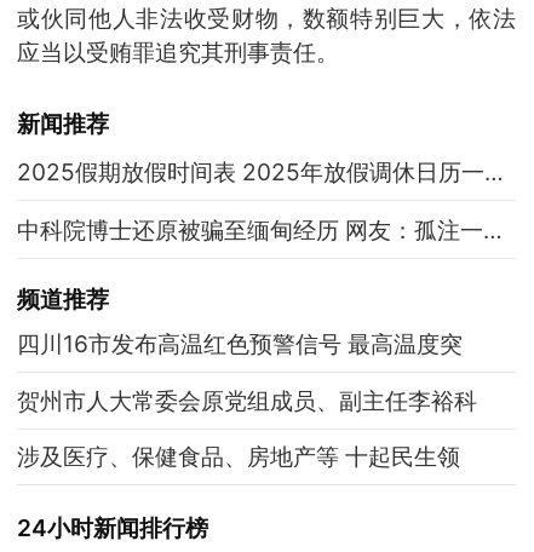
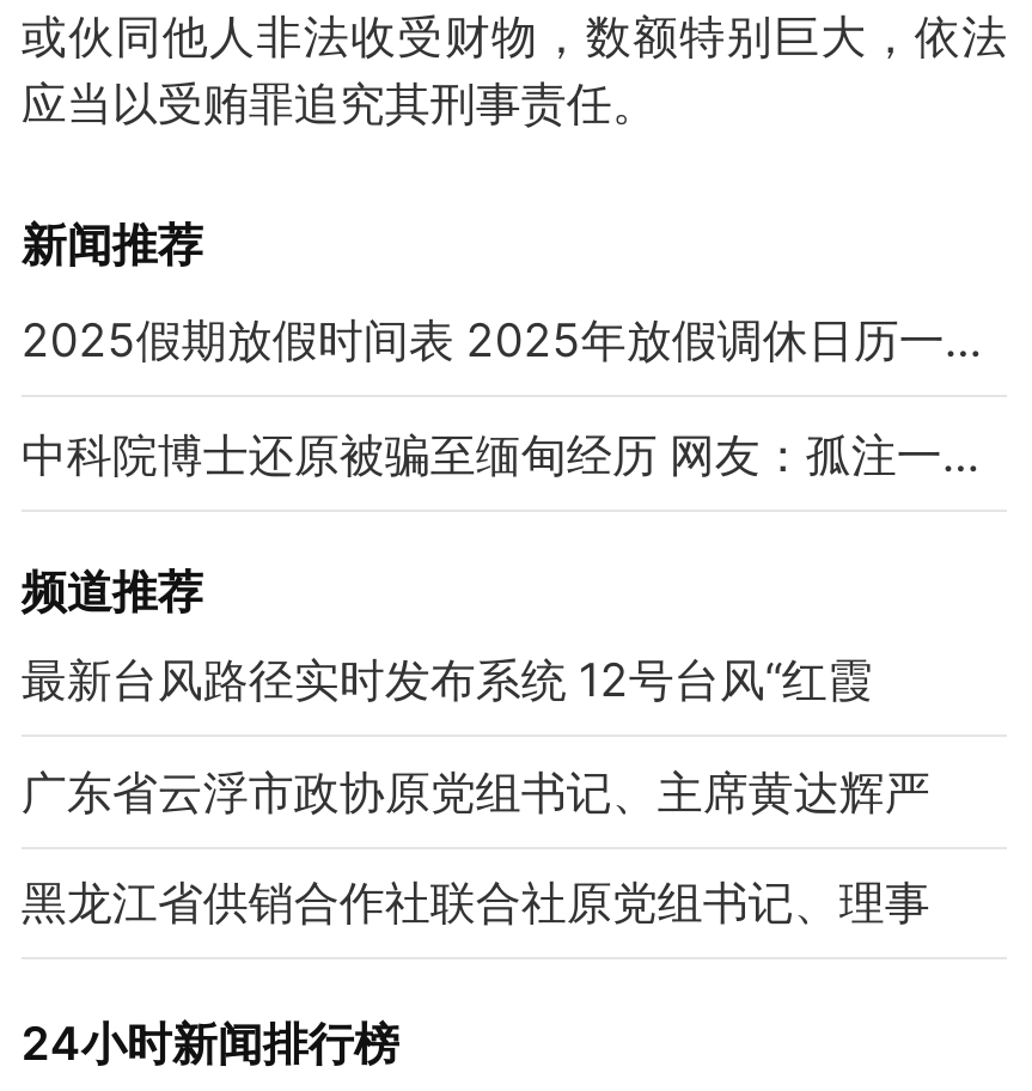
[17,329,462,358] 四川16市发布高温红色预警信号 最高温度突 -> [21,650,873,707] 最新台风路径实时发布系统 12号台风“红霞
[17,386,477,415] 贺州市人大常委会原党组成员、副主任李裕科 -> [21,762,930,819] 广东省云浮市政协原党组书记、主席黄达辉严
[17,442,460,471] 涉及医疗、保健食品、房地产等 十起民生领 -> [21,874,930,932] 黑龙江省供销合作社联合社原党组书记、理事

